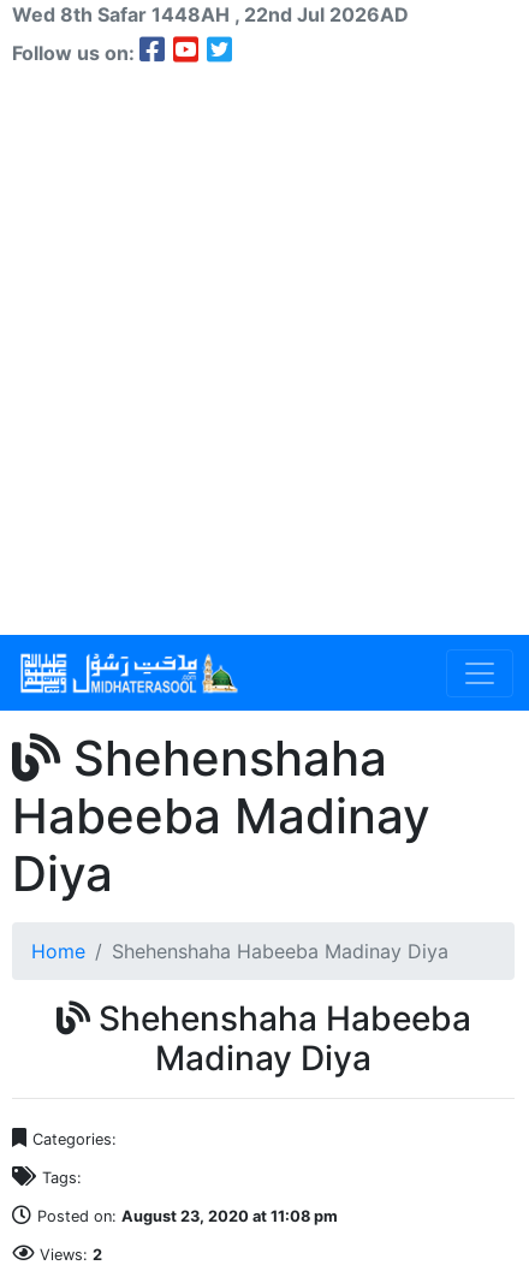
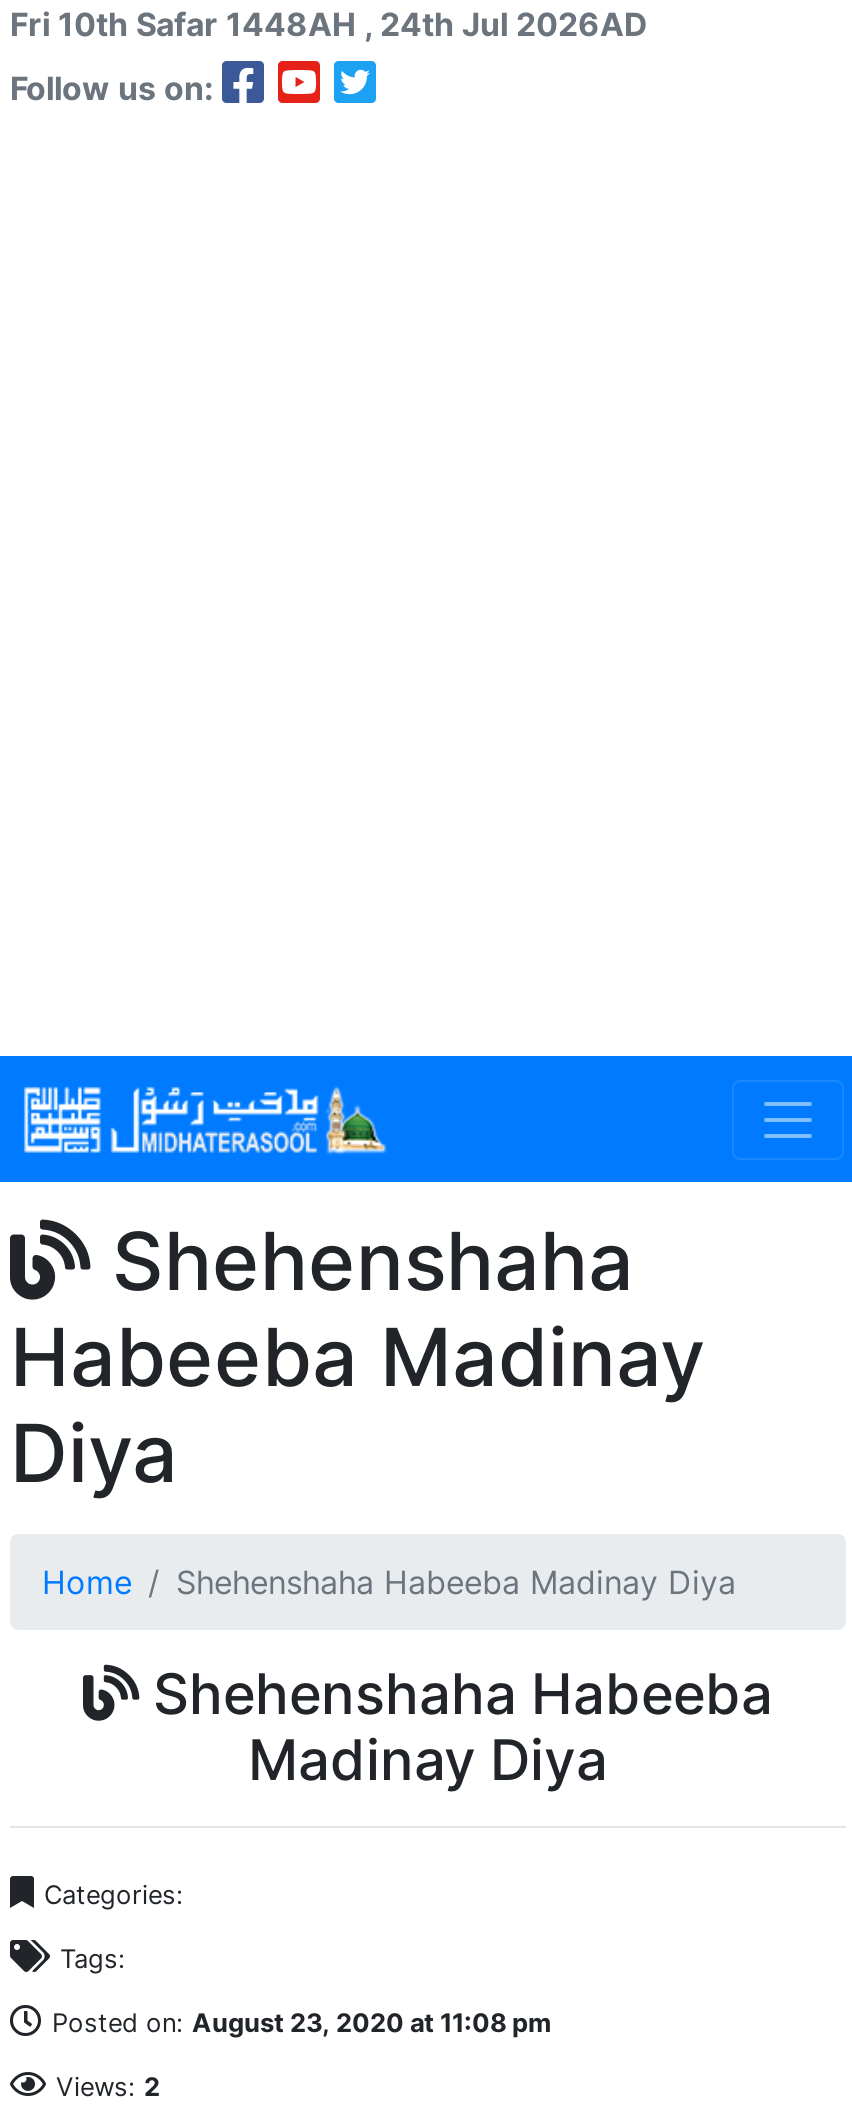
[12,2,409,26] Wed 8th Safar 1448AH , 22nd Jul 2026AD -> [10,4,648,44] Fri 10th Safar 1448AH , 24th Jul 2026AD

